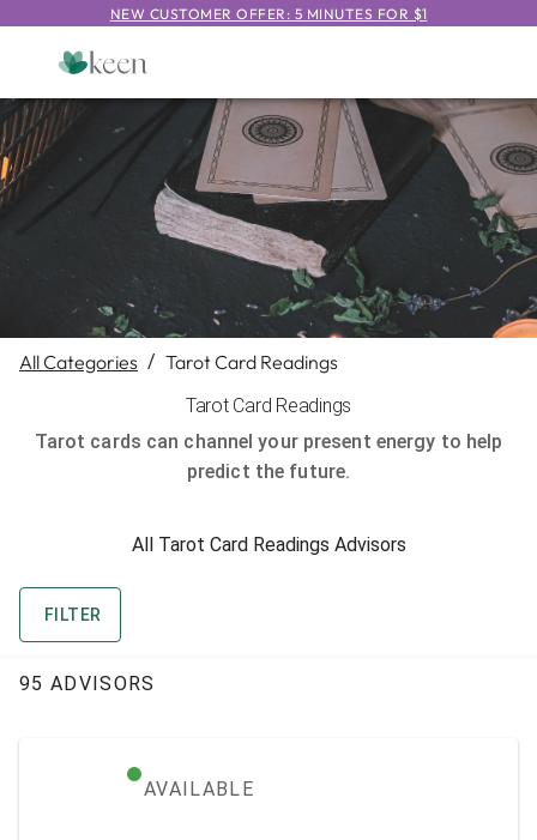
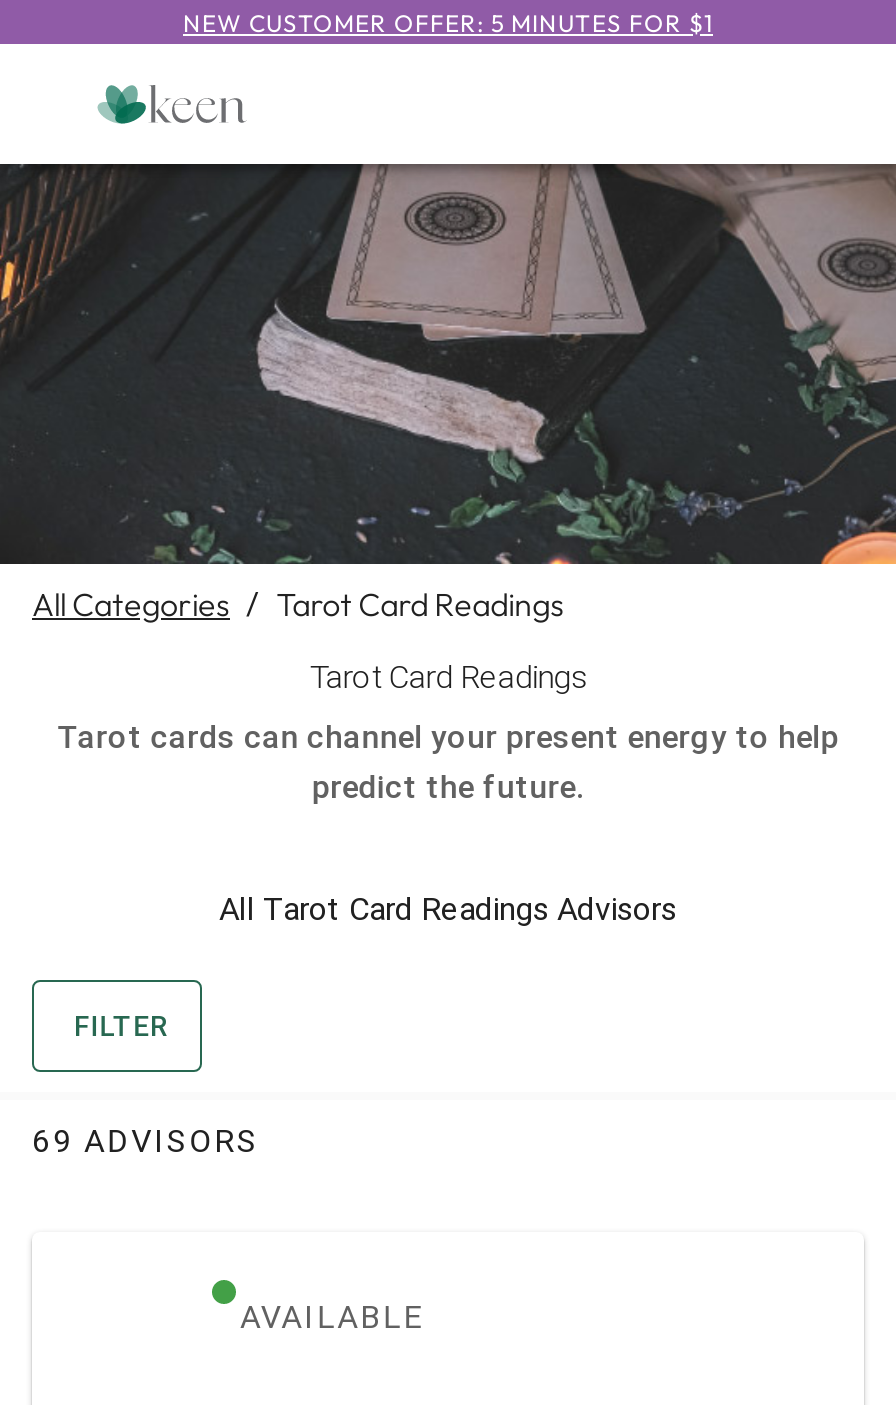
[19,672,155,695] 95 ADVISORS -> [32,1122,259,1160] 69 ADVISORS

